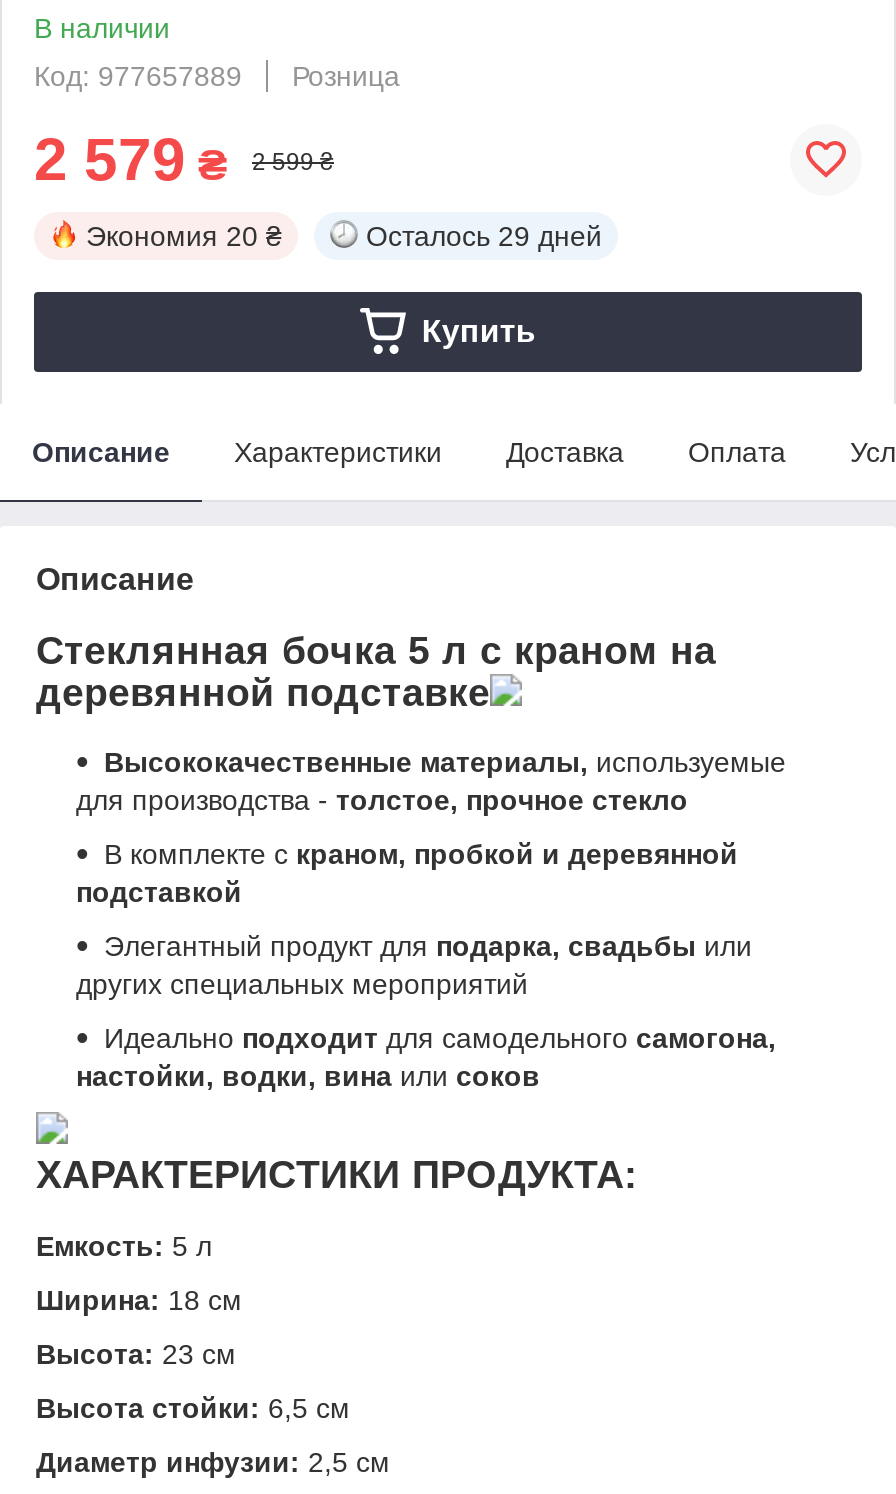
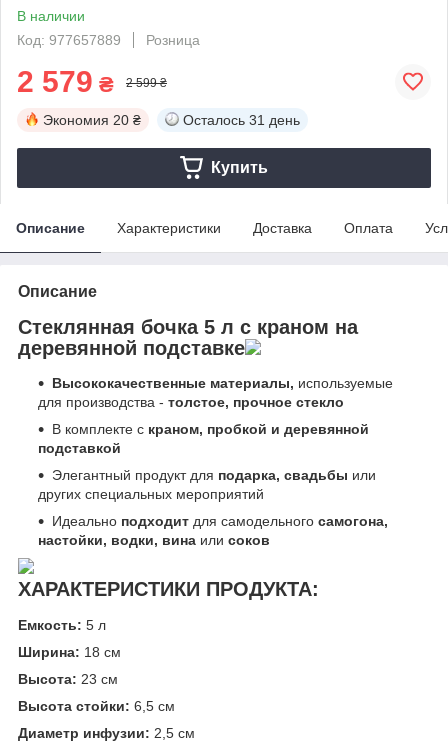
[366,220,602,252] Осталось 29 дней -> [183,112,300,128] Осталось 31 день

